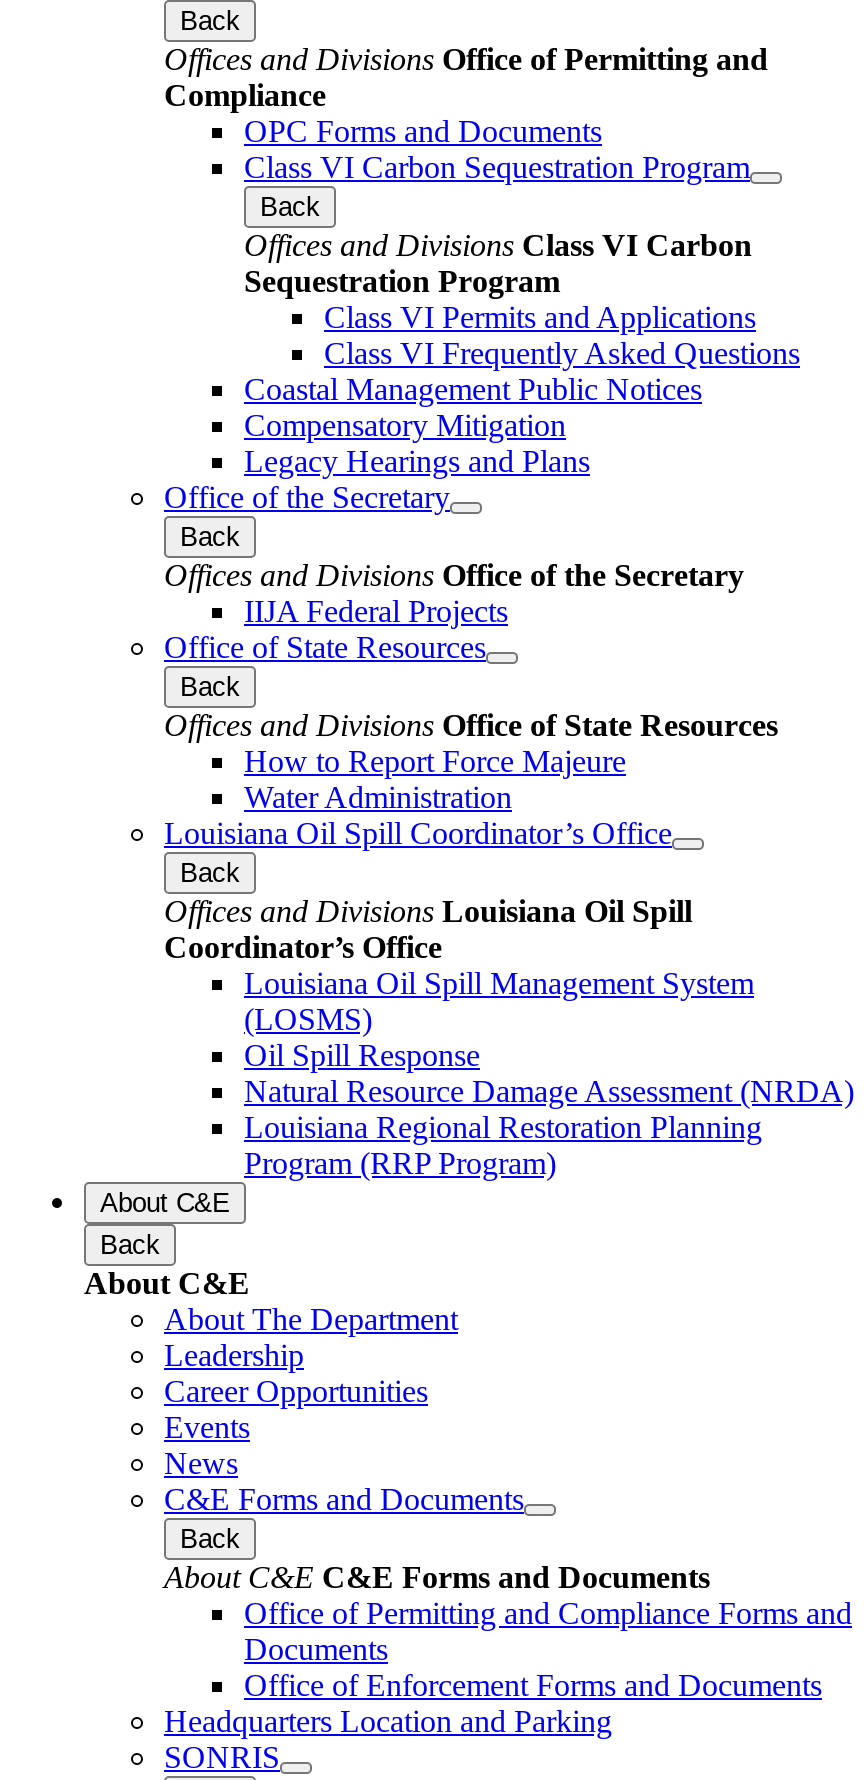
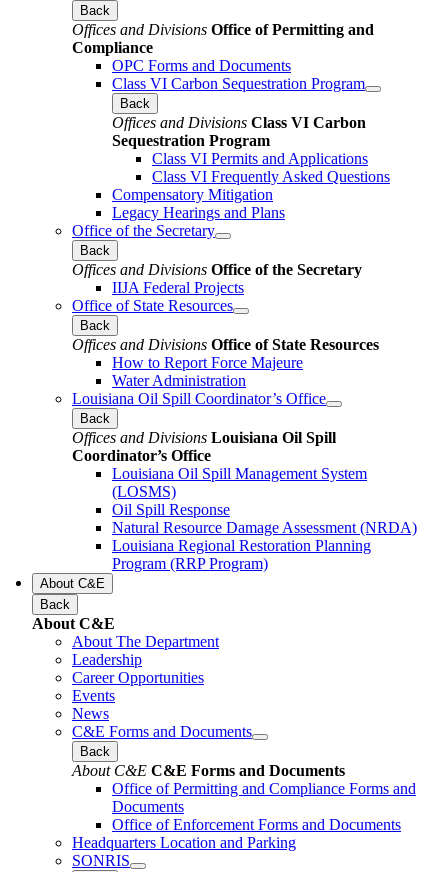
[244,371,702,405] Coastal Management Public Notices -> none

